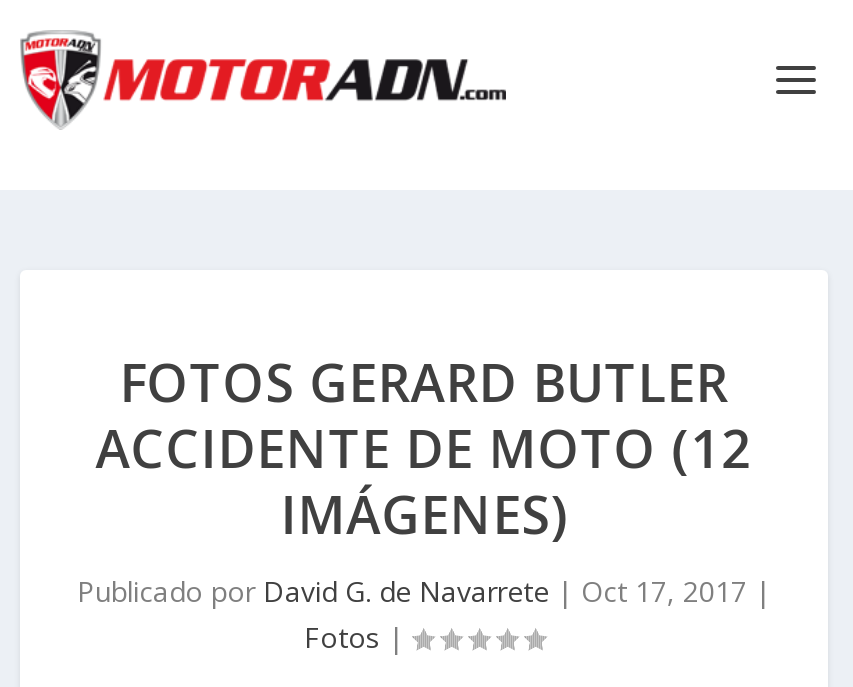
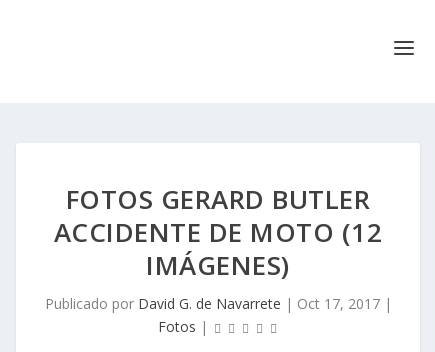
[18,30,508,130] [image] -> none

